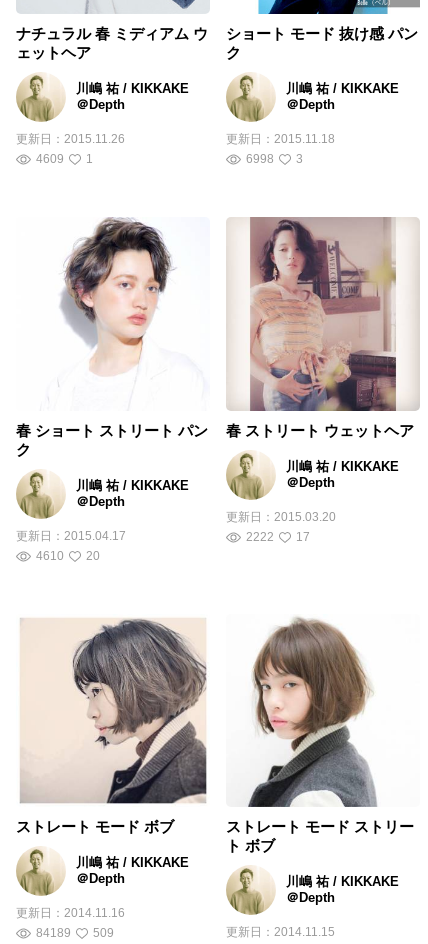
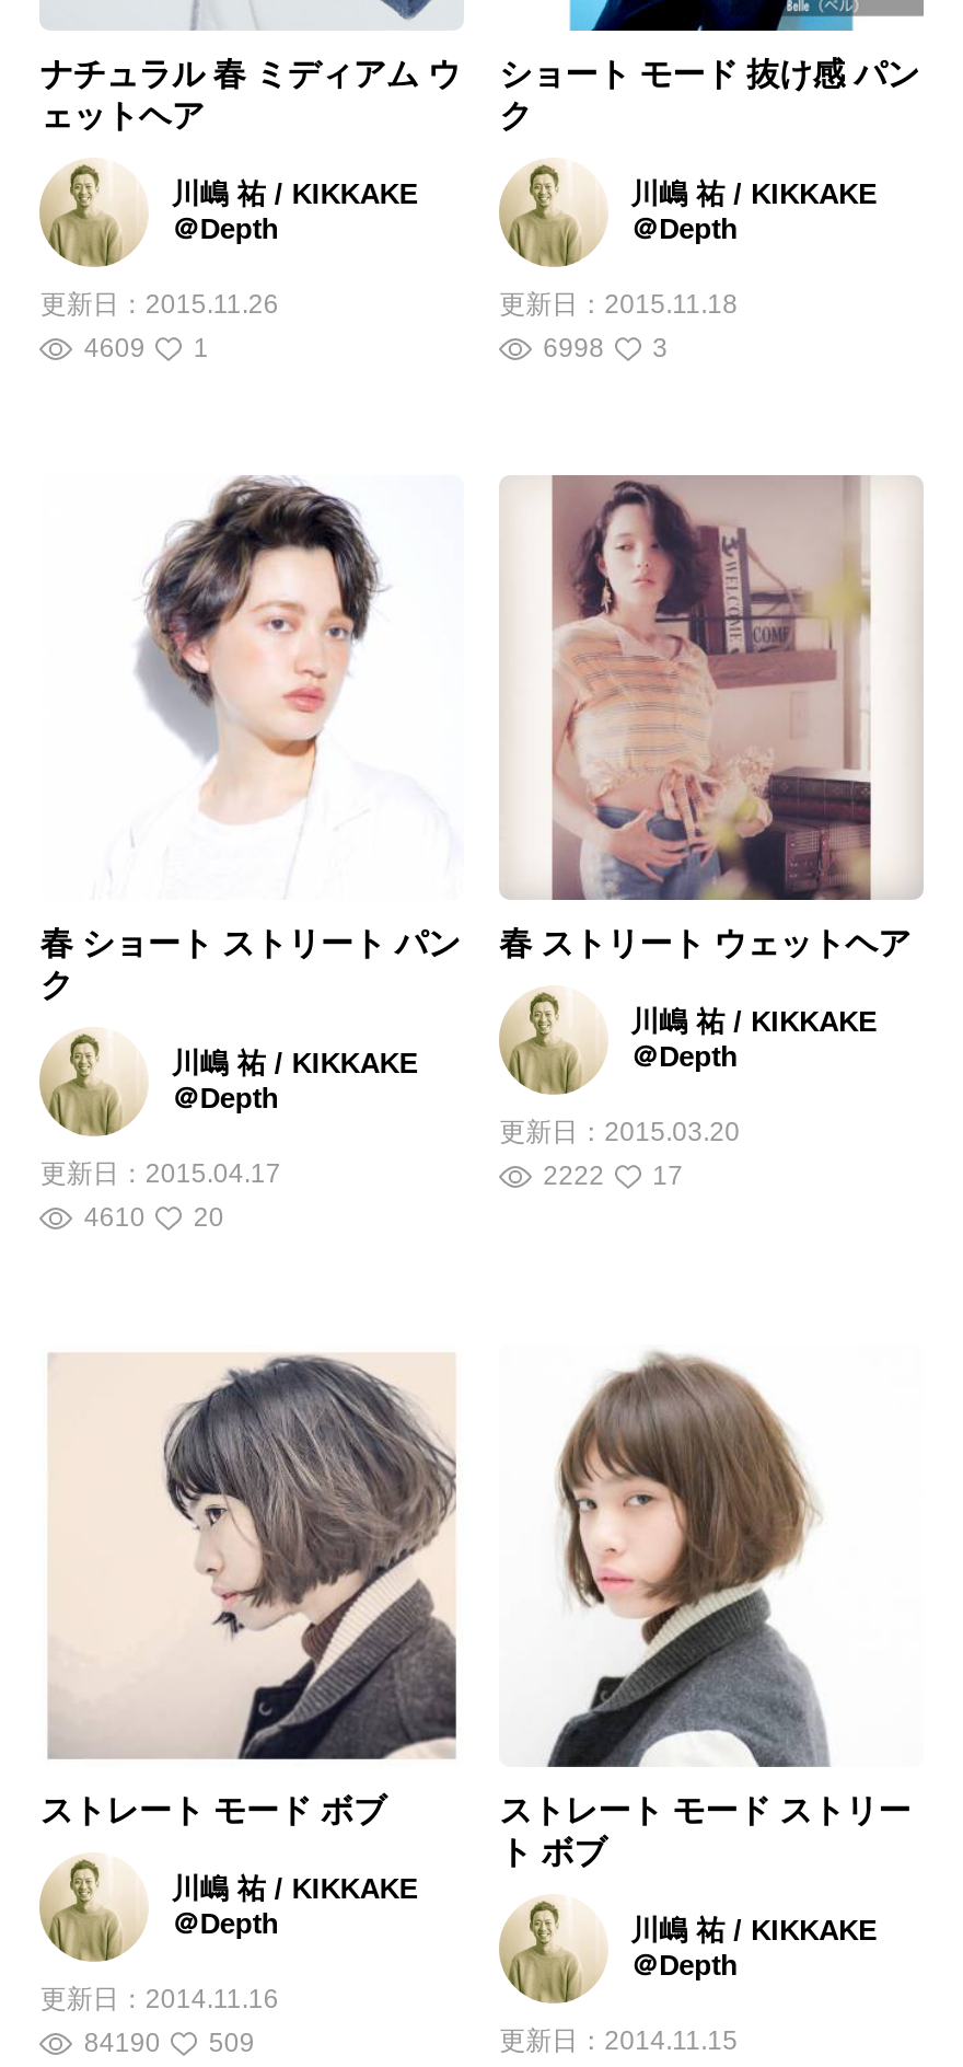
[36,926,114,940] 84189 509 -> [84,2028,255,2058] 84190 509

